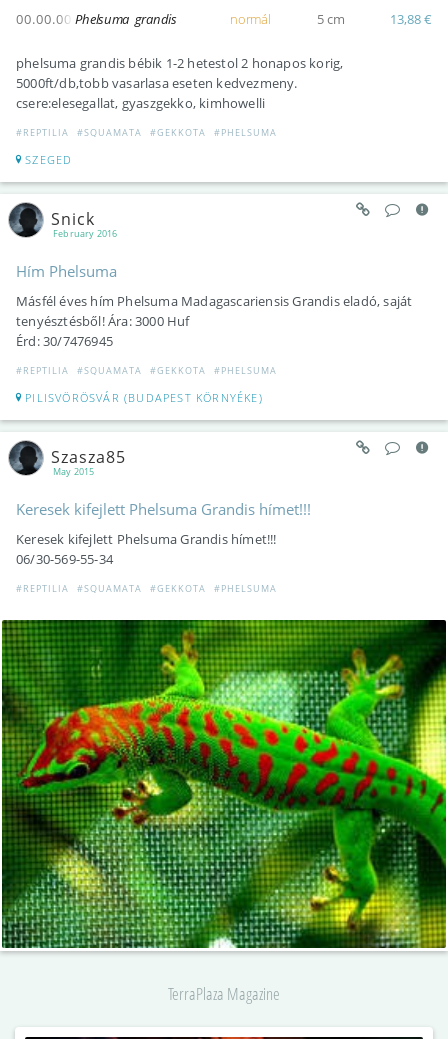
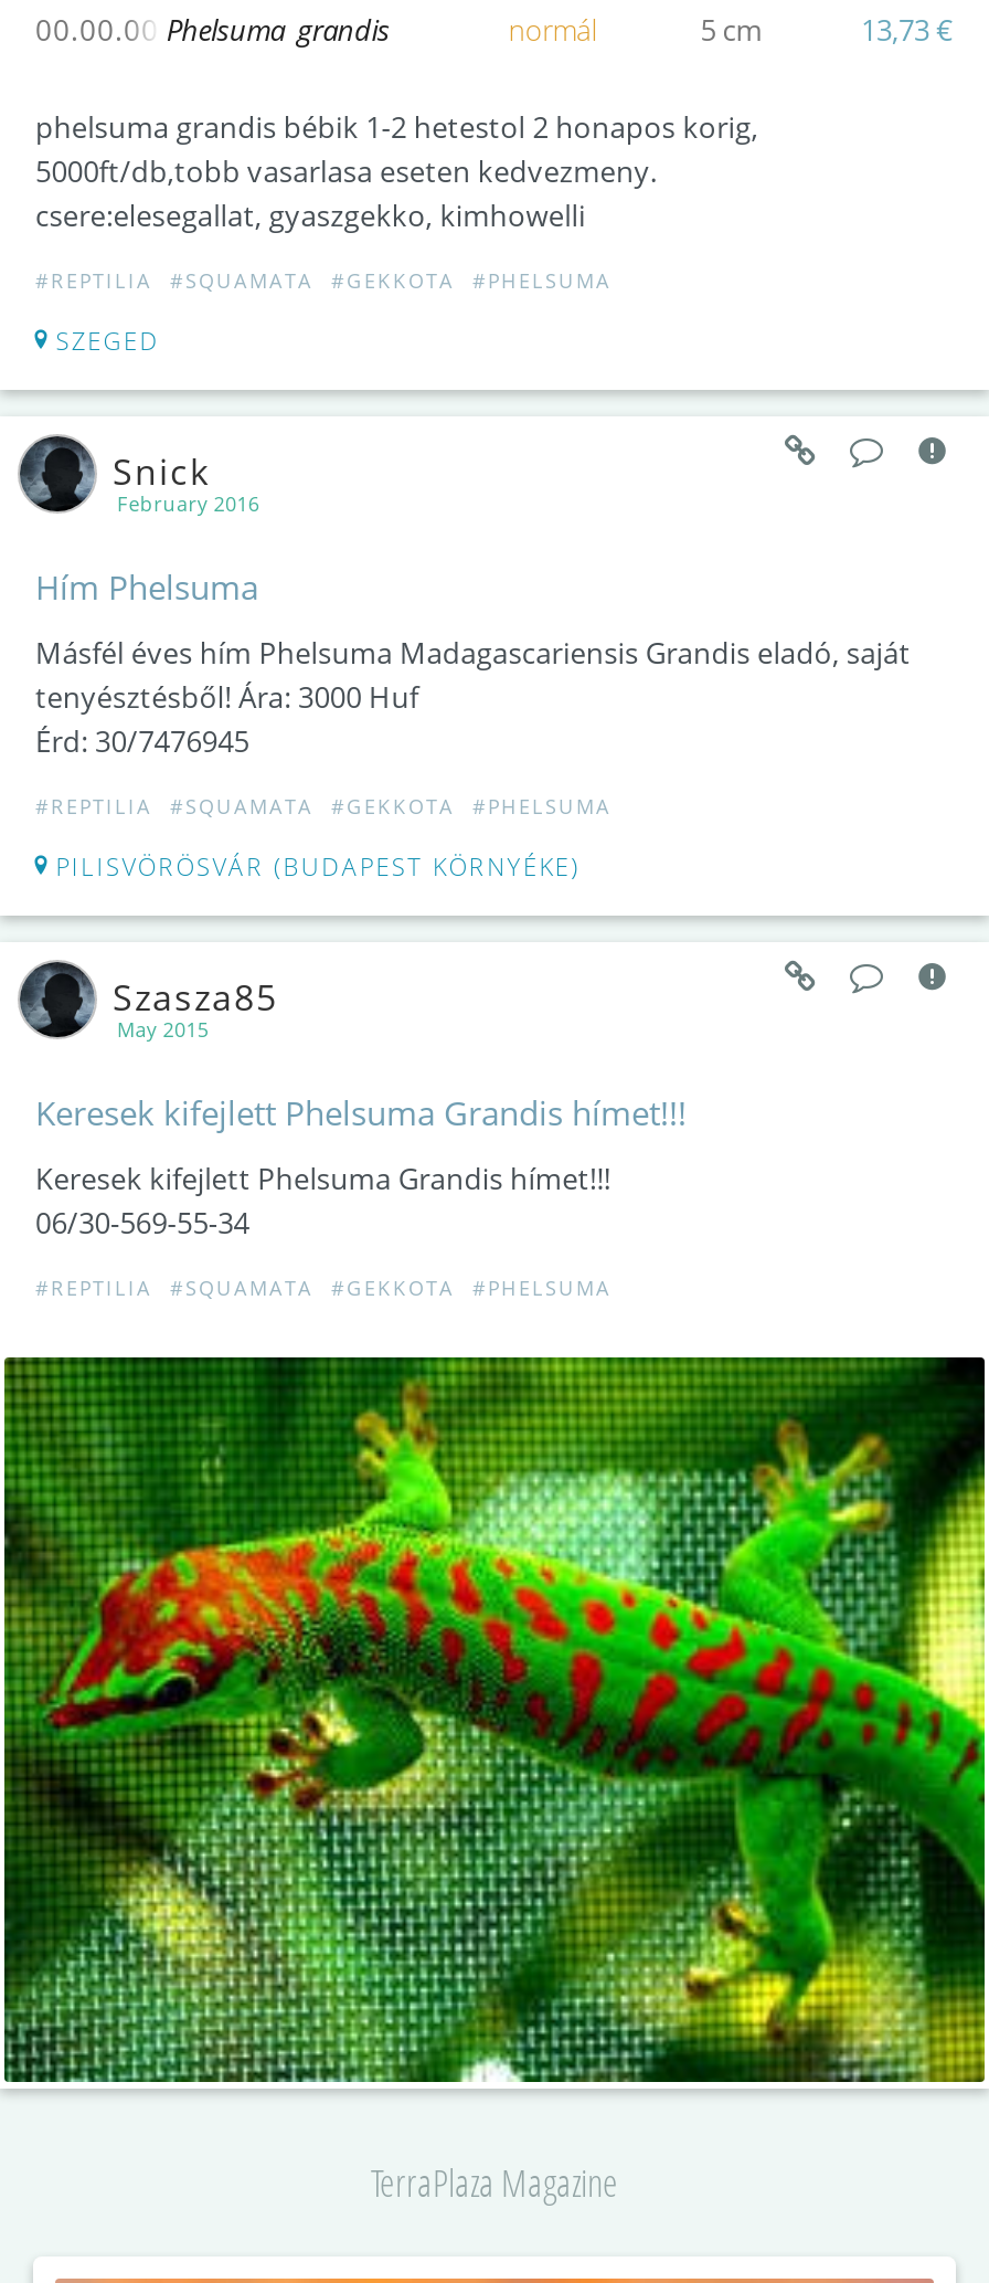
[390,10,432,28] 13,88 € -> [861,11,954,51] 13,73 €

